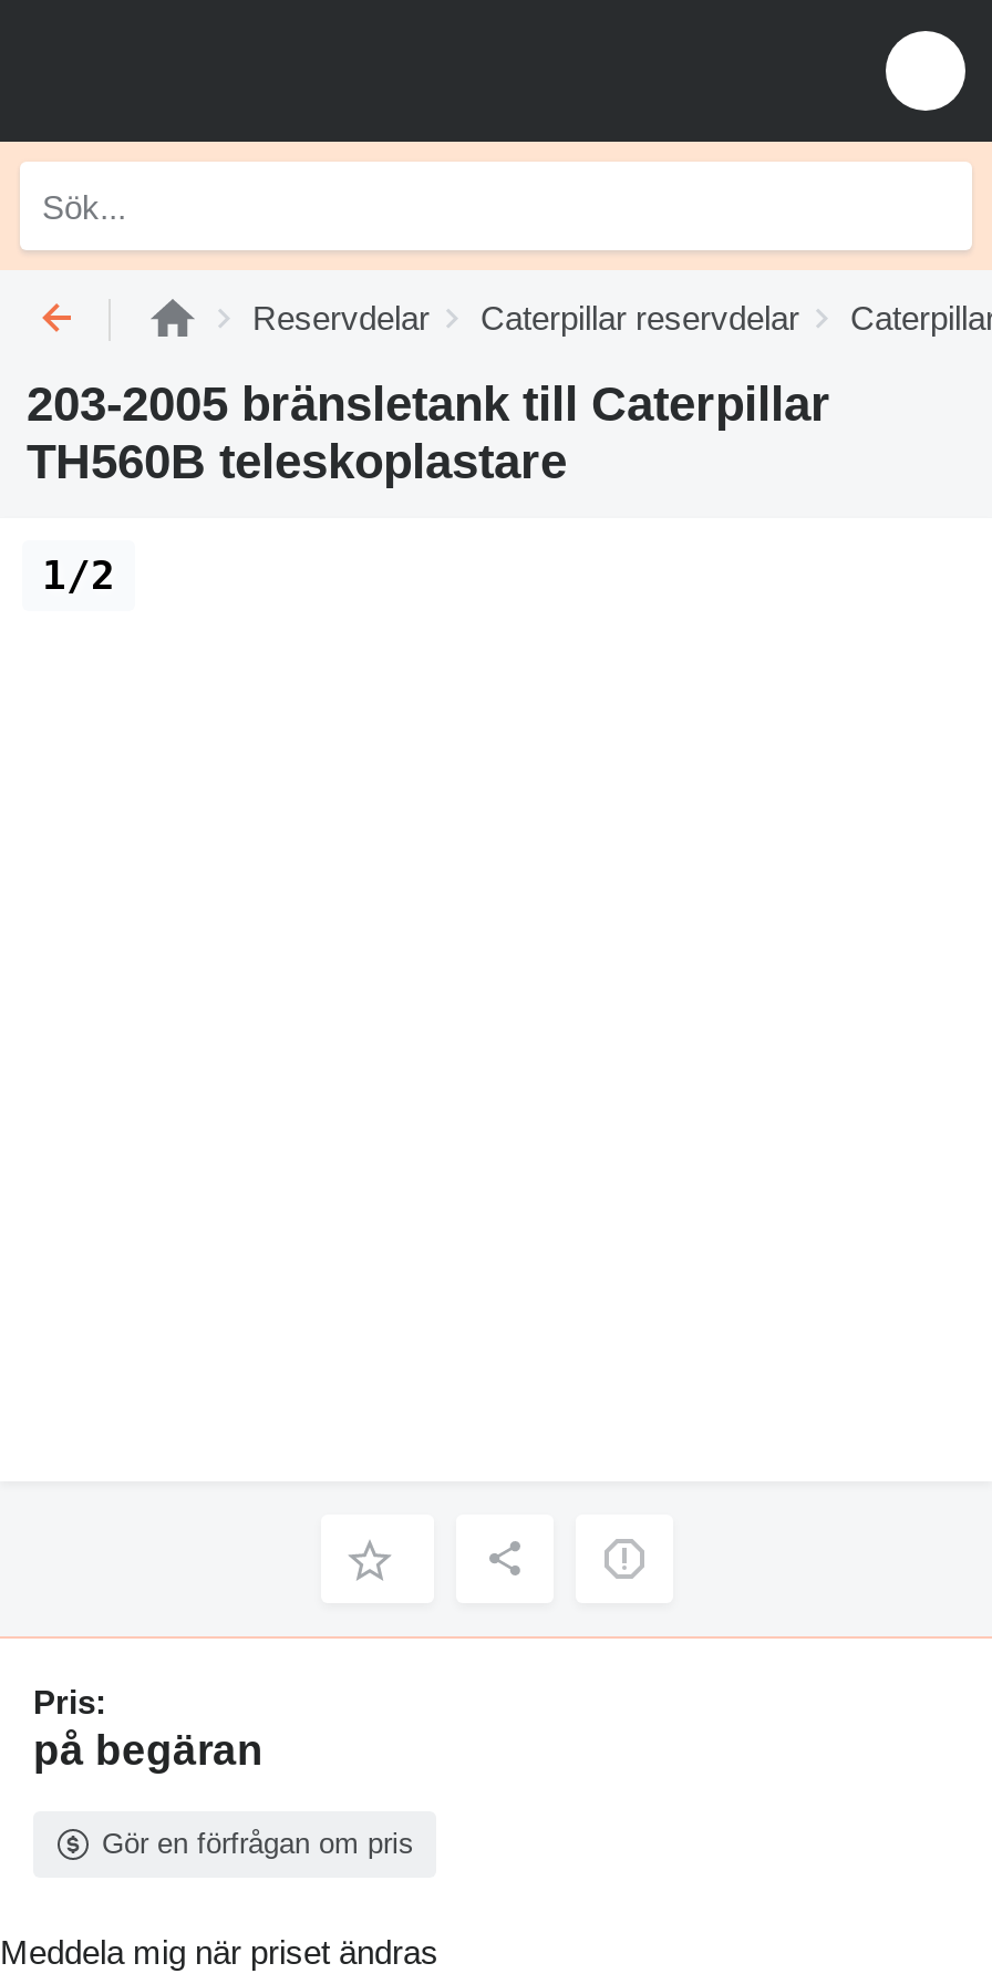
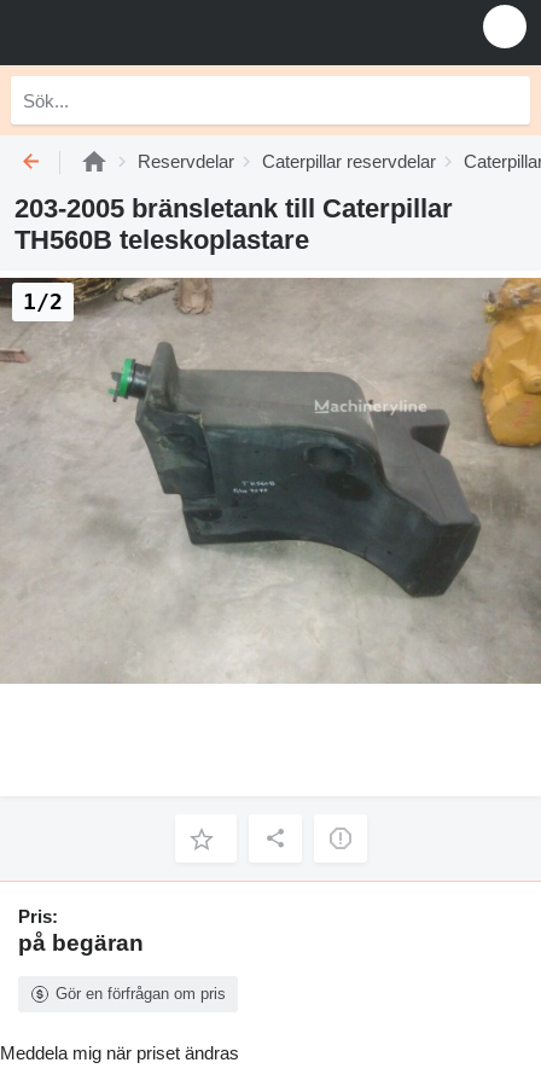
none -> [4,277,537,685] [image]

